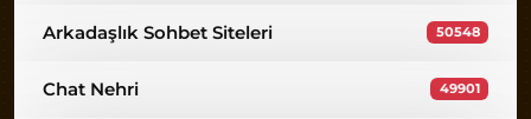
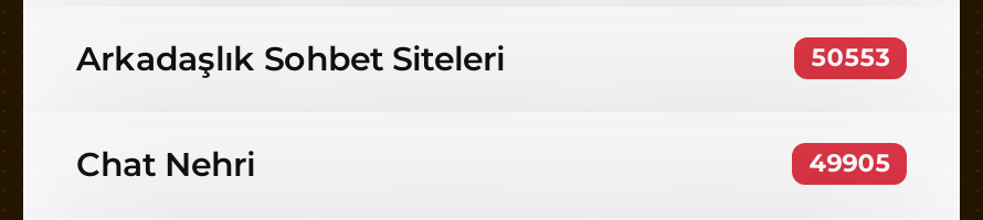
[436,24,480,41] 50548 -> [811,43,891,73] 50553
[439,81,480,97] 49901 -> [809,148,891,179] 49905

